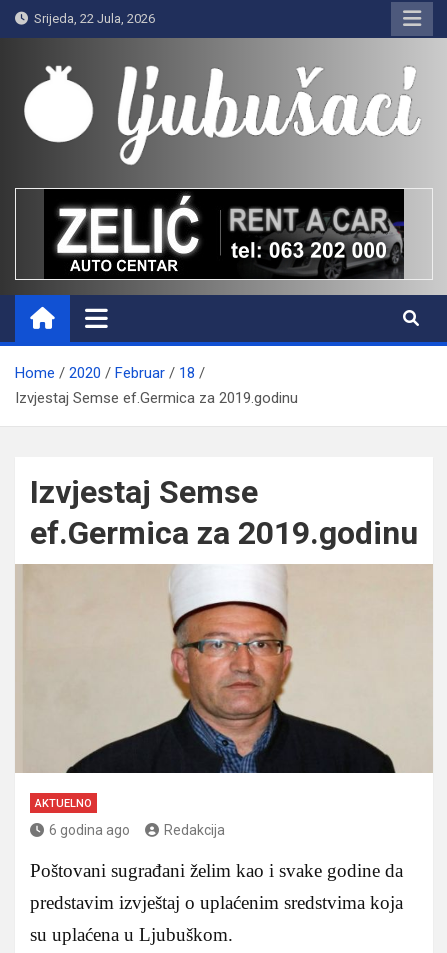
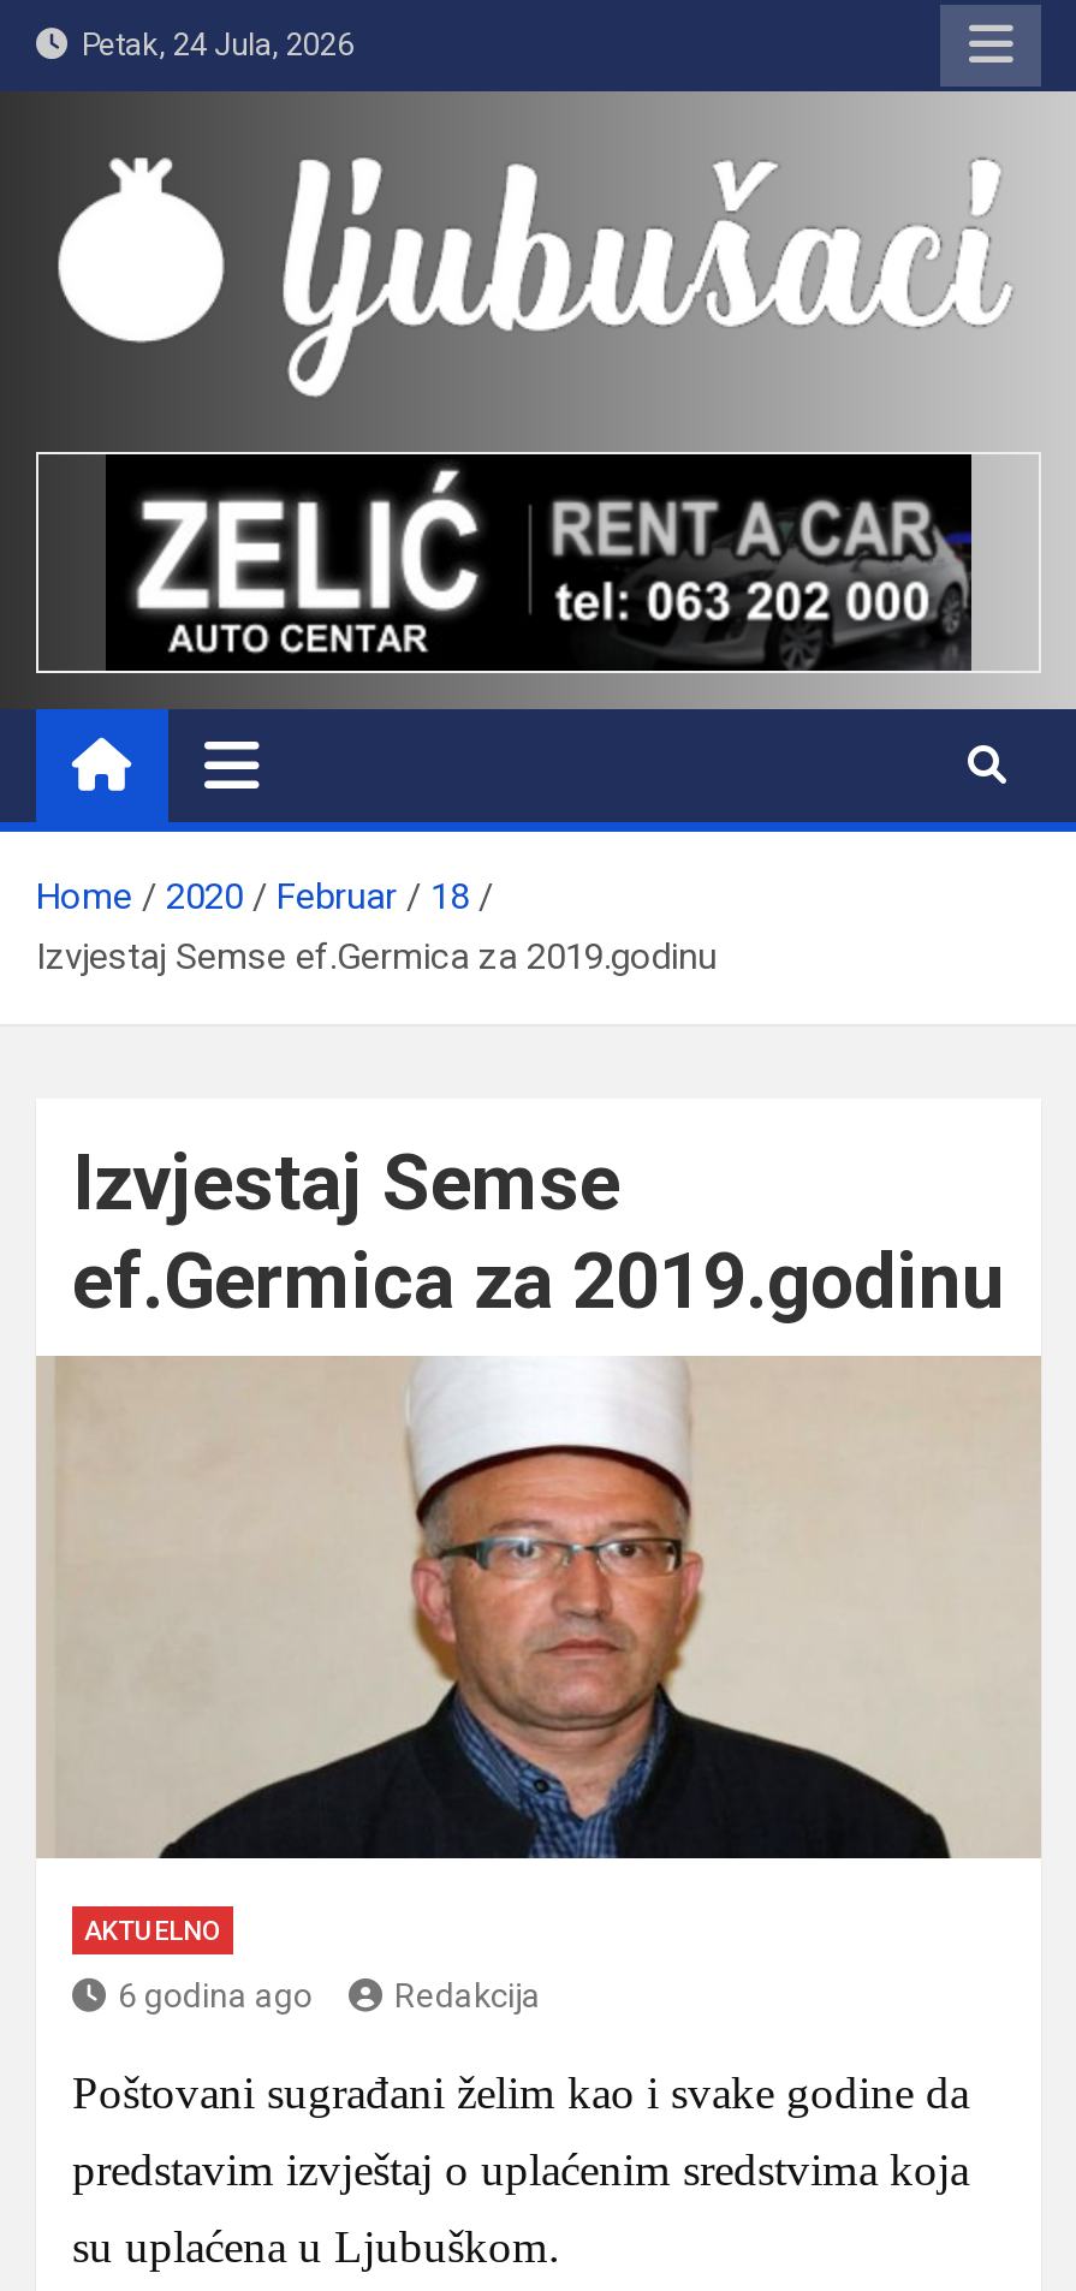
[28,11,155,26] Srijeda, 22 Jula, 2026 -> [67,26,353,63] Petak, 24 Jula, 2026

